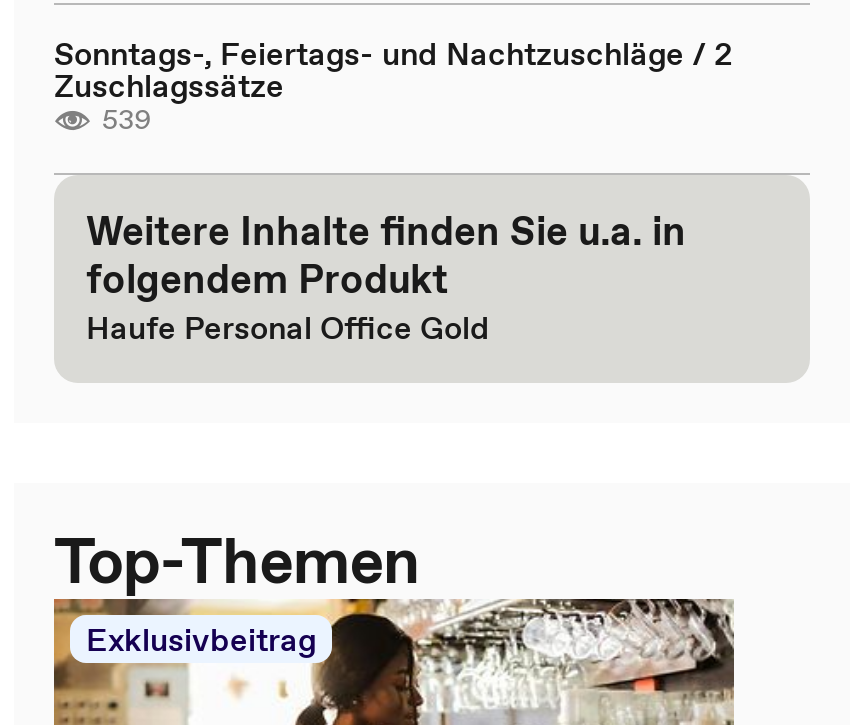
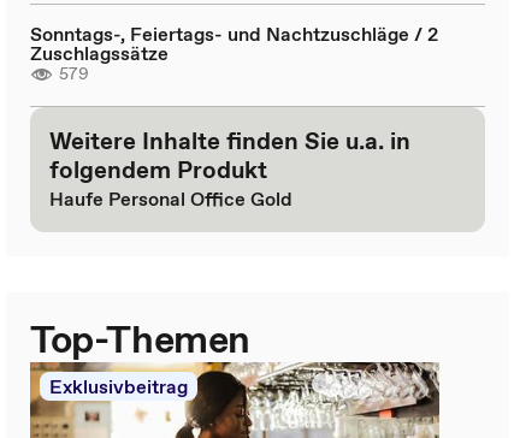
[102,98,152,138] 539 -> [59,61,89,85] 579

